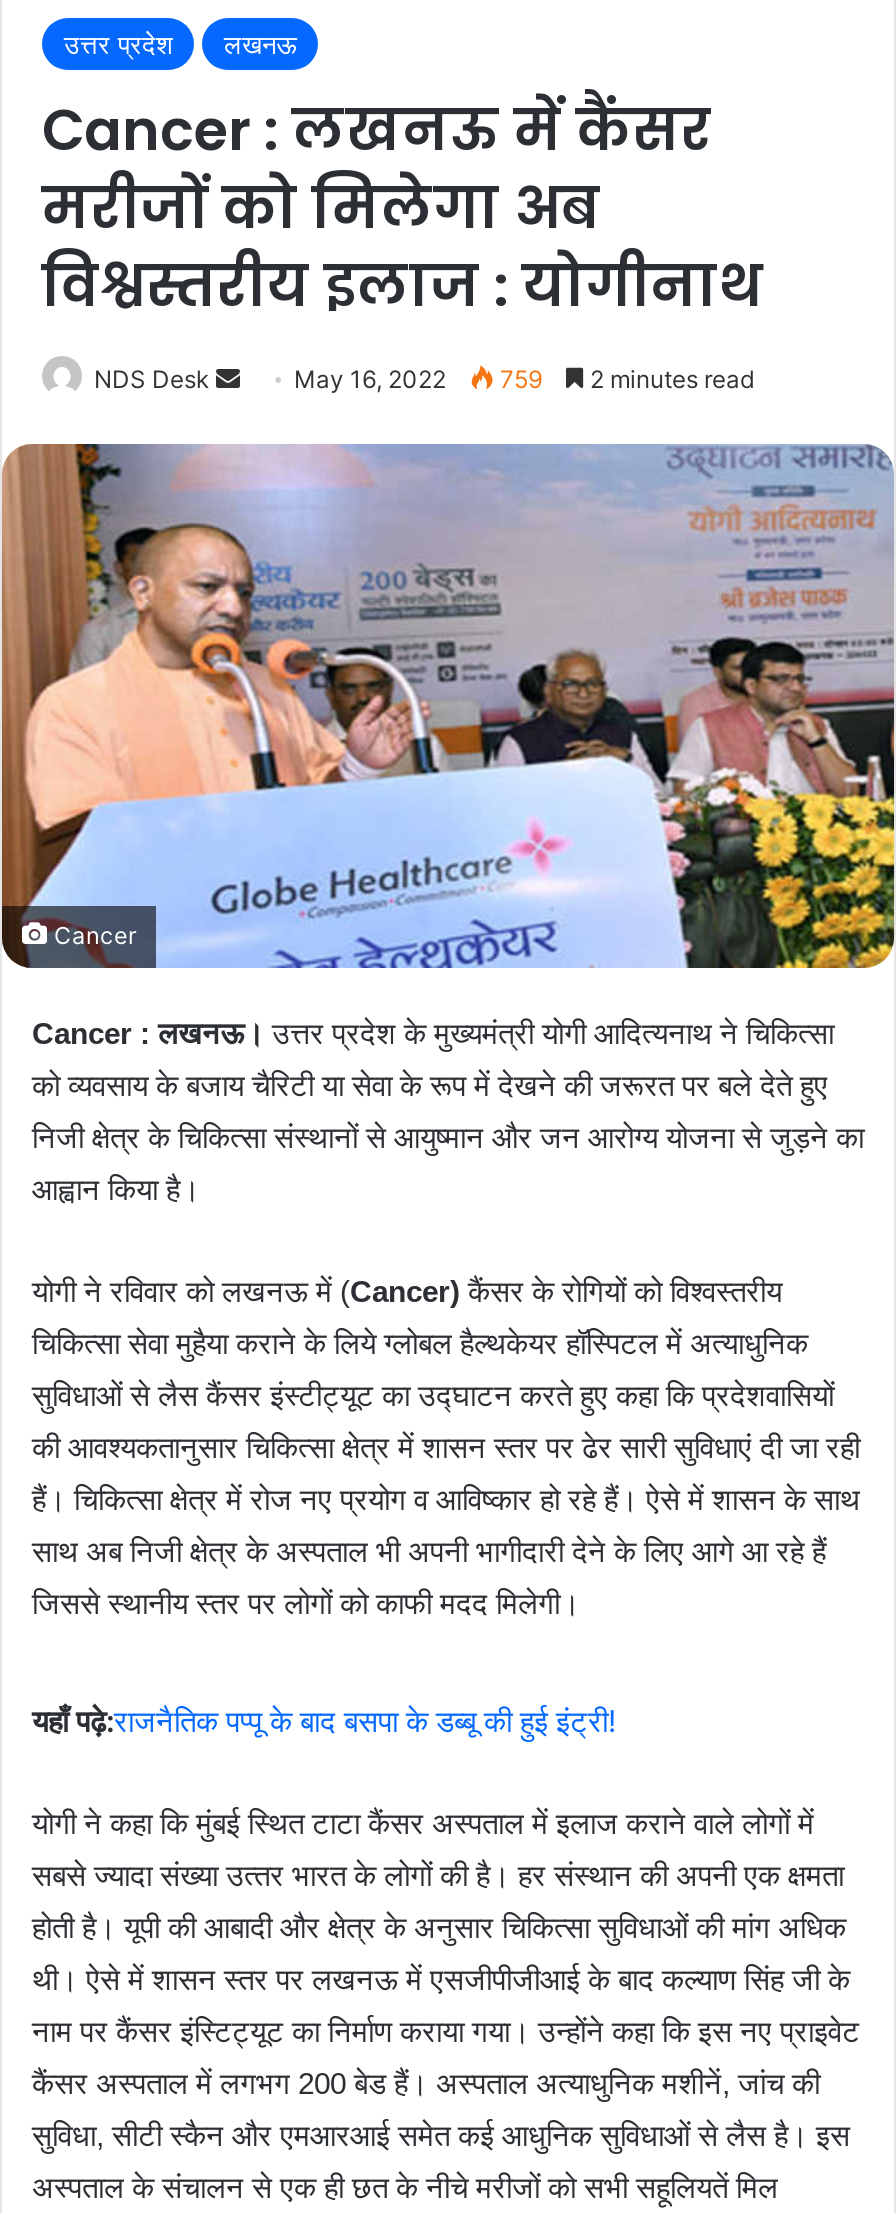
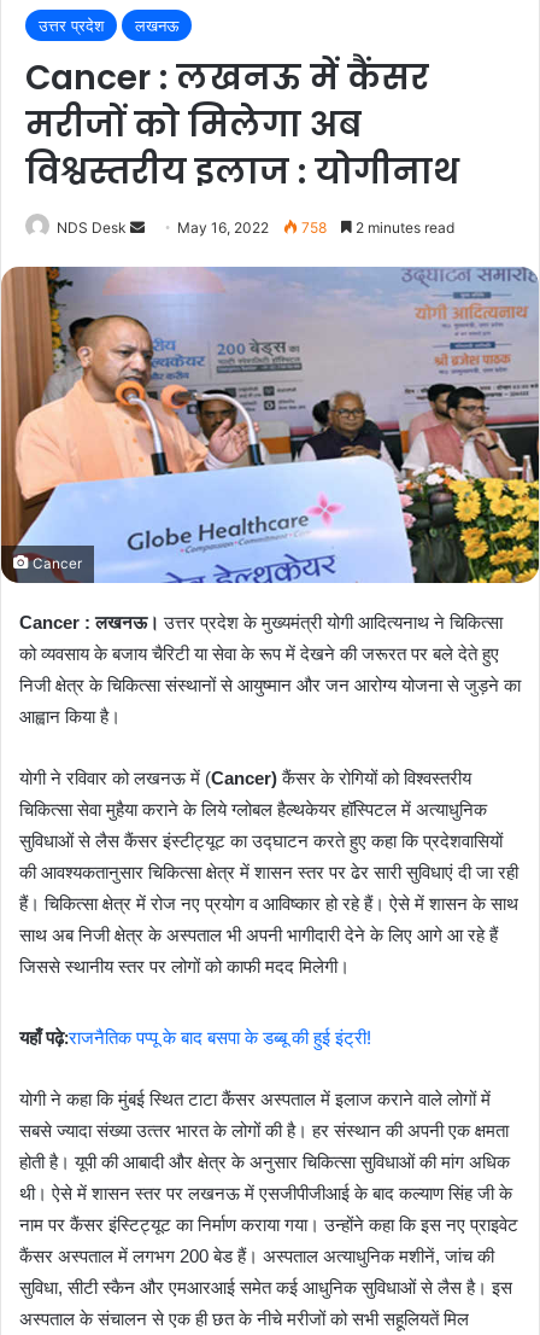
[494,364,542,394] 759 -> [298,218,327,237] 758

